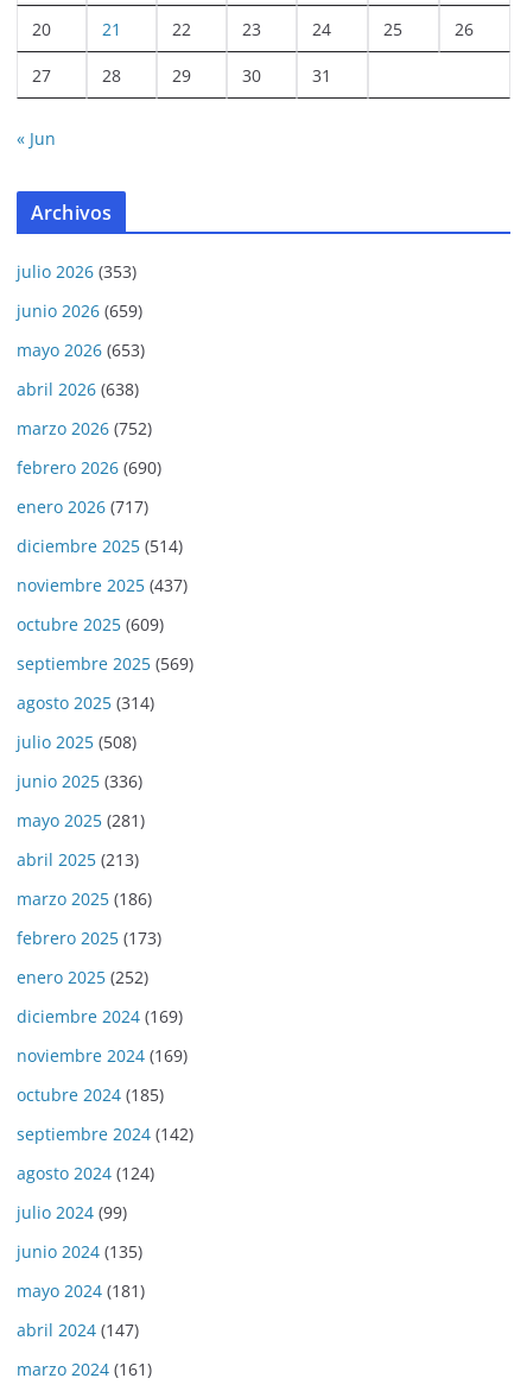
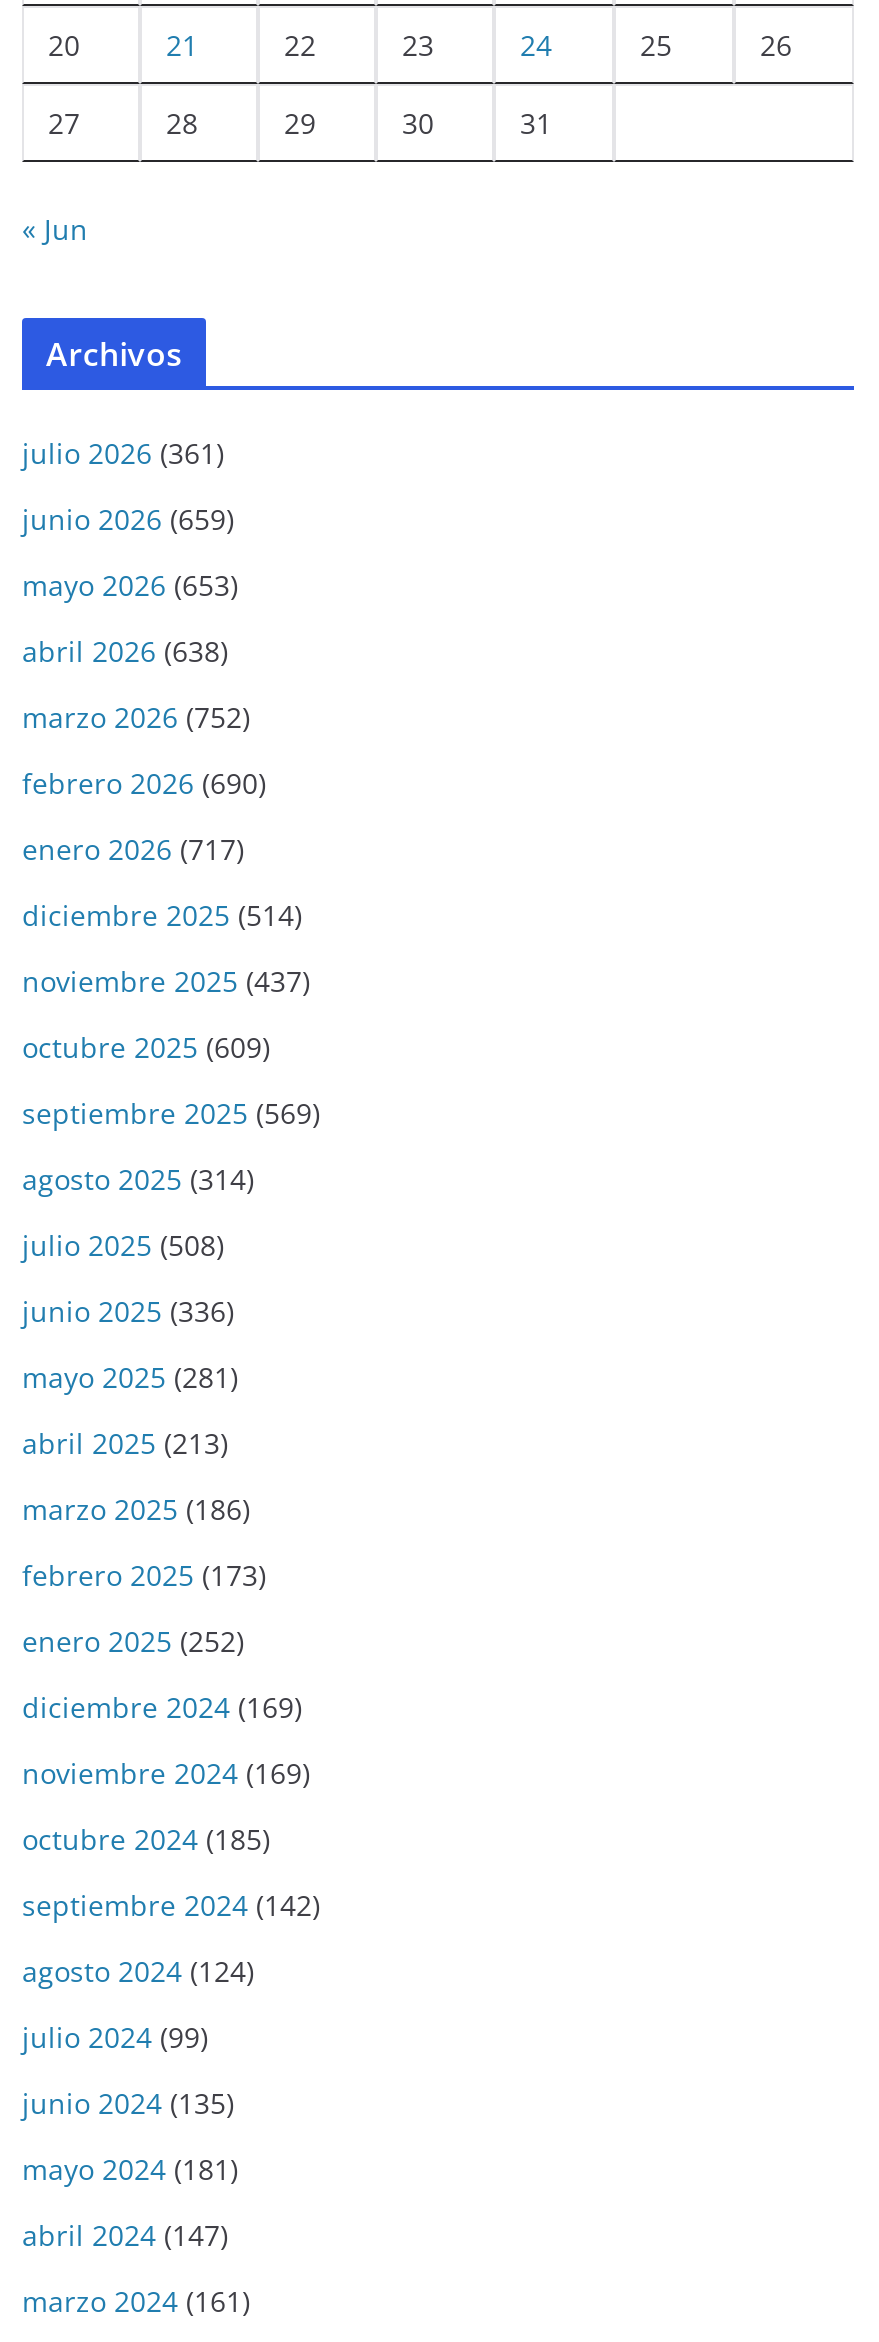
[17,260,136,282] julio 2026 (353) -> [22,435,224,473] julio 2026 (361)

